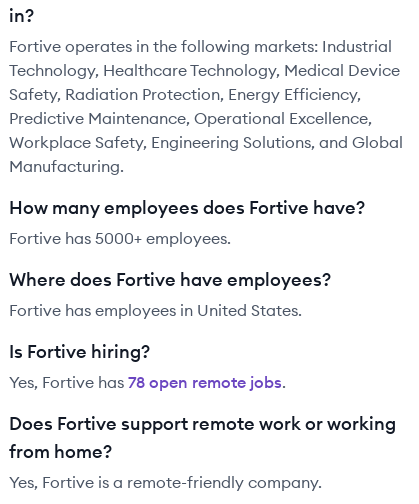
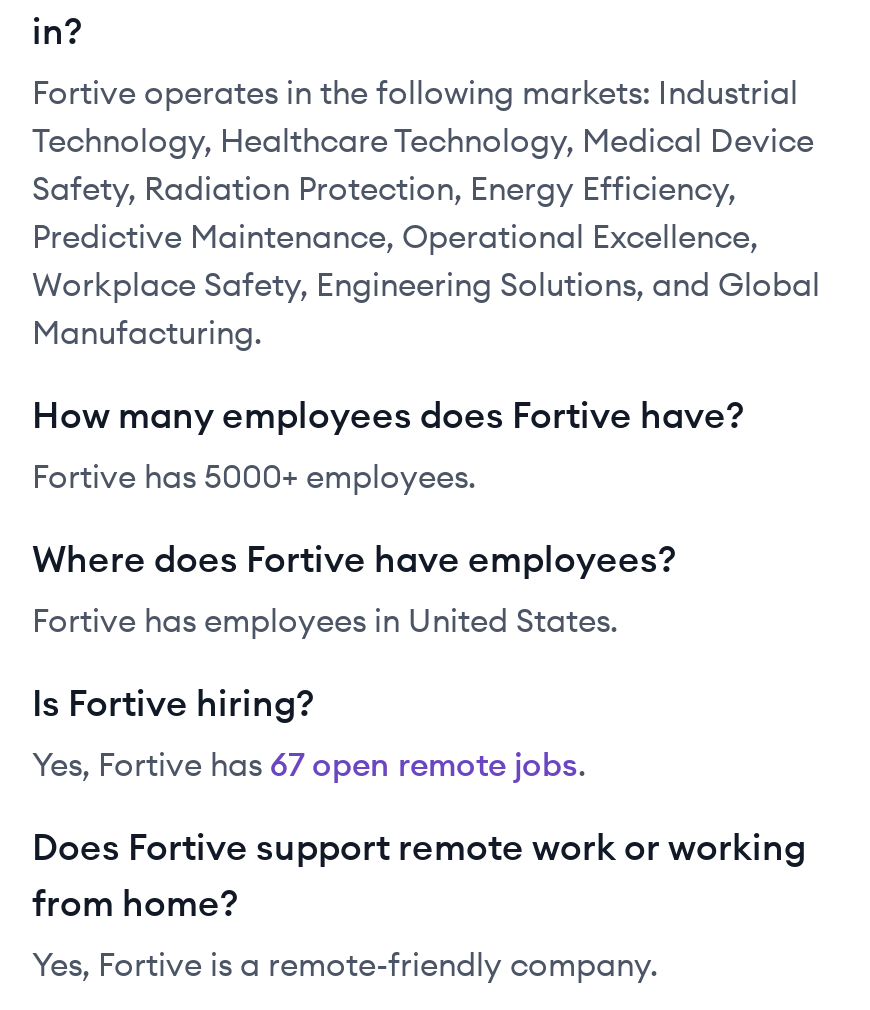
[9,372,286,392] Yes, Fortive has 78 open remote jobs. -> [32,744,586,784] Yes, Fortive has 67 open remote jobs.

